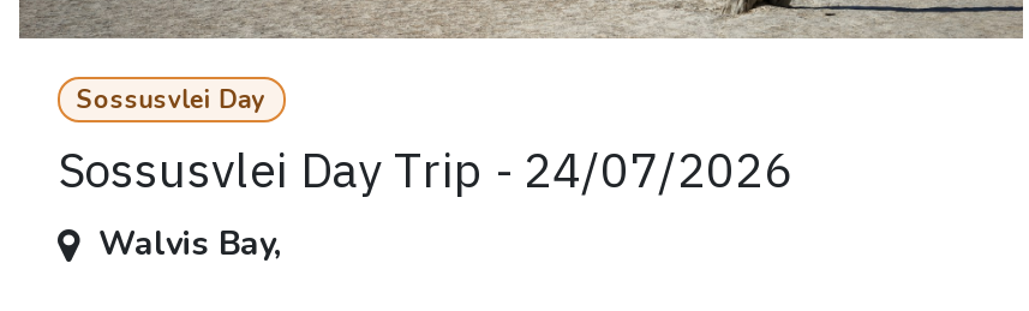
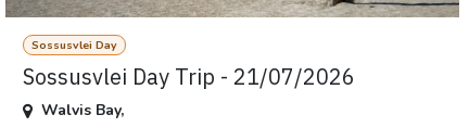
[58,137,792,202] Sossusvlei Day Trip - 24/07/2026 -> [23,62,355,91] Sossusvlei Day Trip - 21/07/2026

